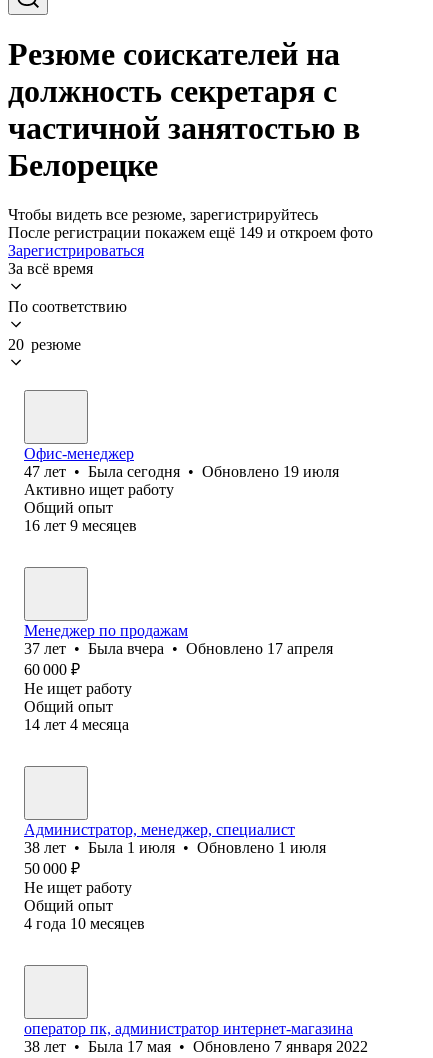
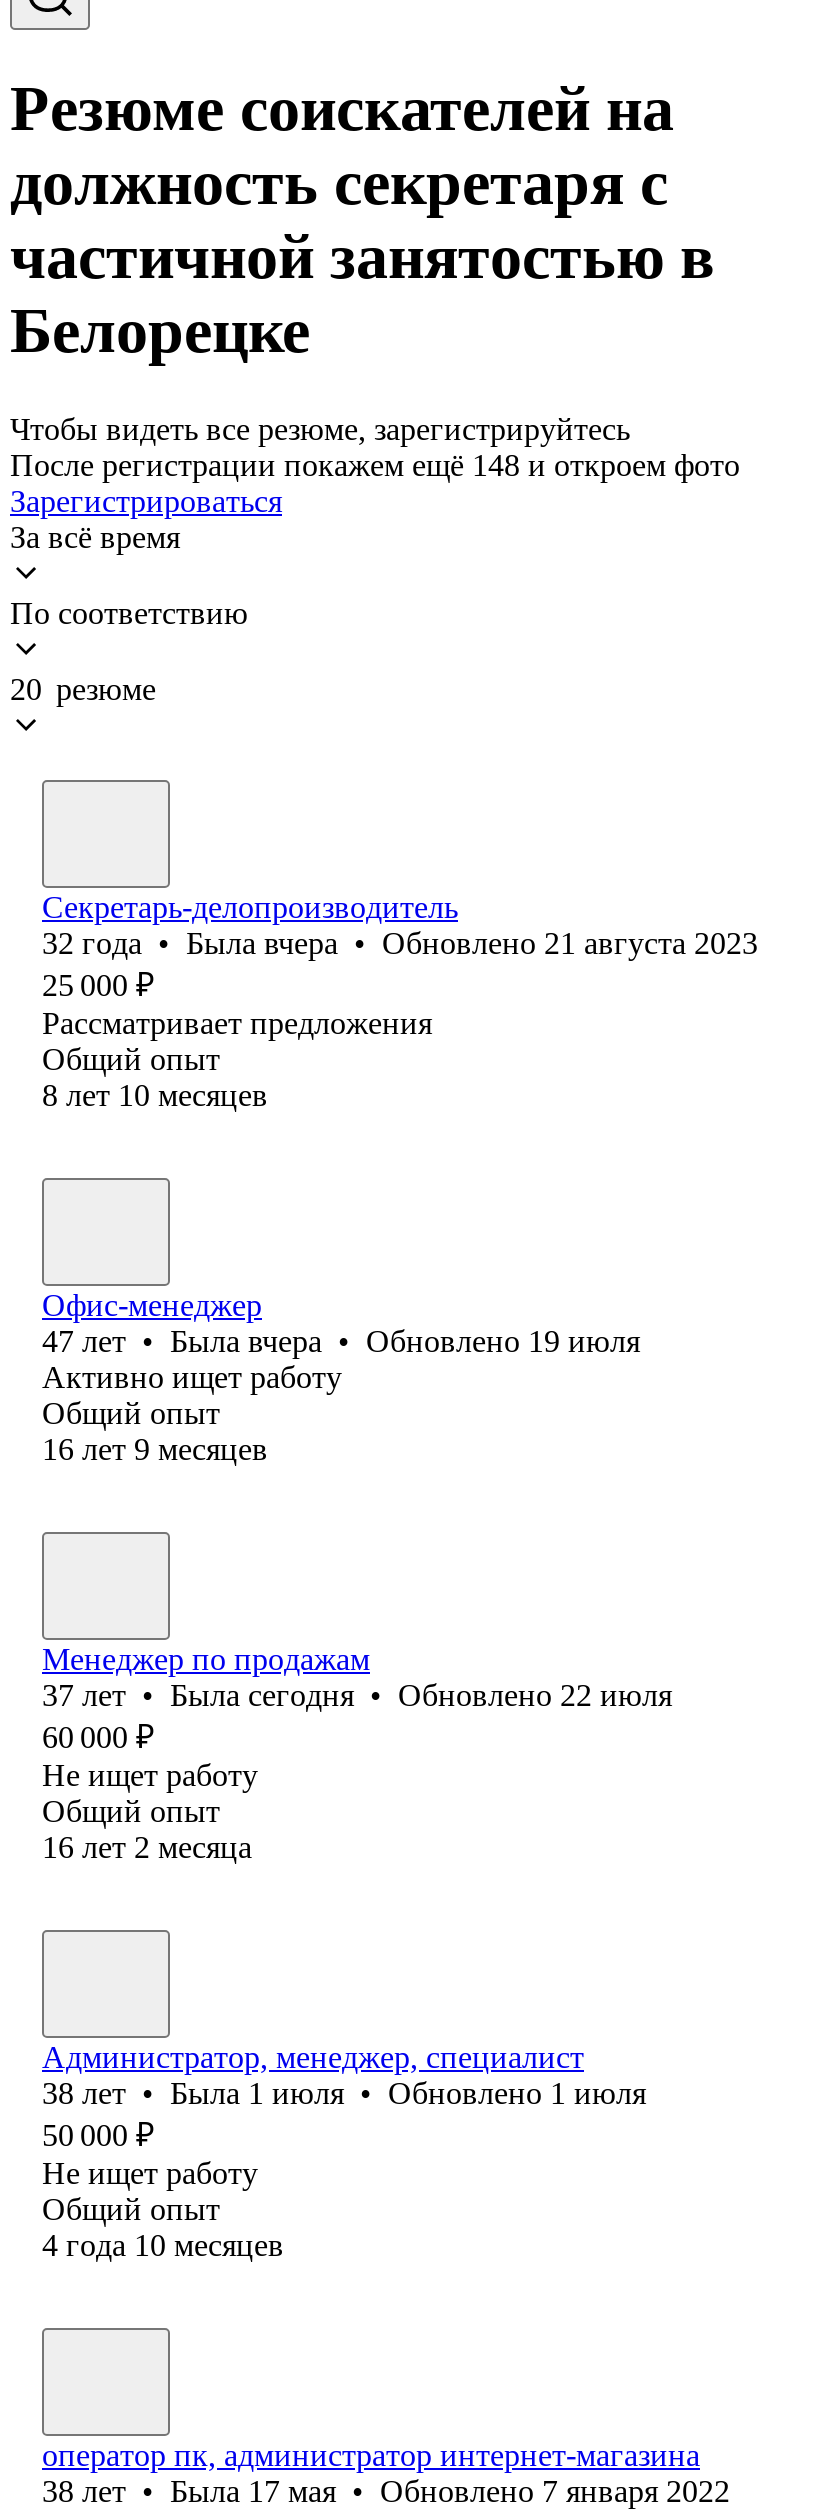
[8,224,373,241] После регистрации покажем ещё 149 и откроем фото -> [10,448,740,482] После регистрации покажем ещё 148 и откроем фото
none -> [42,890,758,1112] Секретарь-делопроизводитель | 32 года • Была вчера • Обновлено 21 августа 2023 | 25 000 ₽ | Рассматривает предложения | Общий опыт | 8 лет 10 месяцев
[24,463,339,480] 47 лет • Была сегодня • Обновлено 19 июля -> [42,1324,640,1358] 47 лет • Была вчера • Обновлено 19 июля
[24,640,333,657] 37 лет • Была вчера • Обновлено 17 апреля -> [42,1678,672,1712] 37 лет • Была сегодня • Обновлено 22 июля
[24,716,129,733] 14 лет 4 месяца -> [42,1830,252,1864] 16 лет 2 месяца

